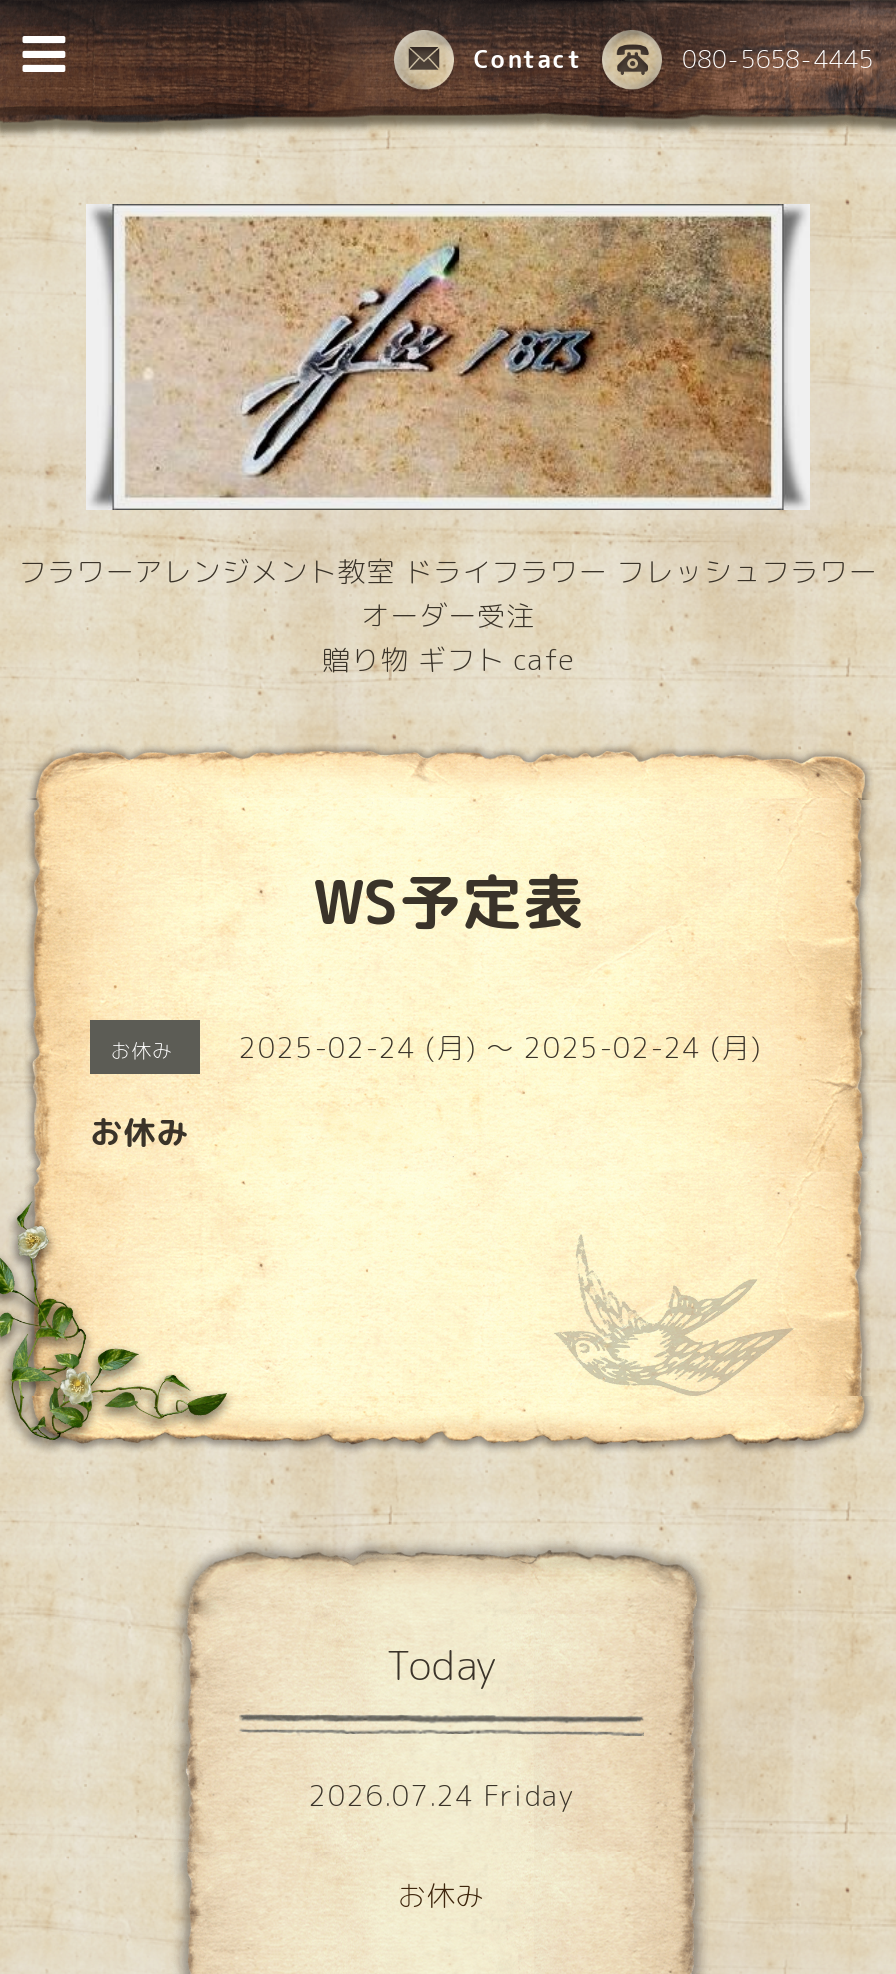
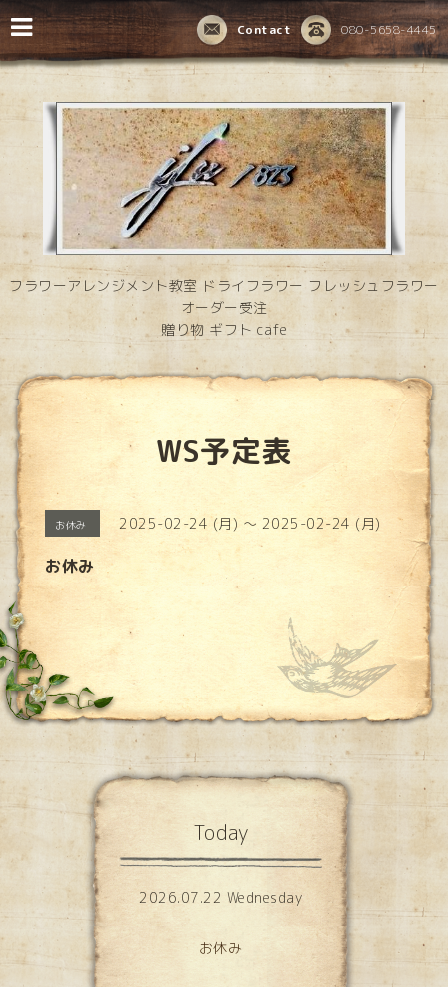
[308,1776,574,1814] 2026.07.24 Friday -> [139,888,302,907] 2026.07.22 Wednesday

